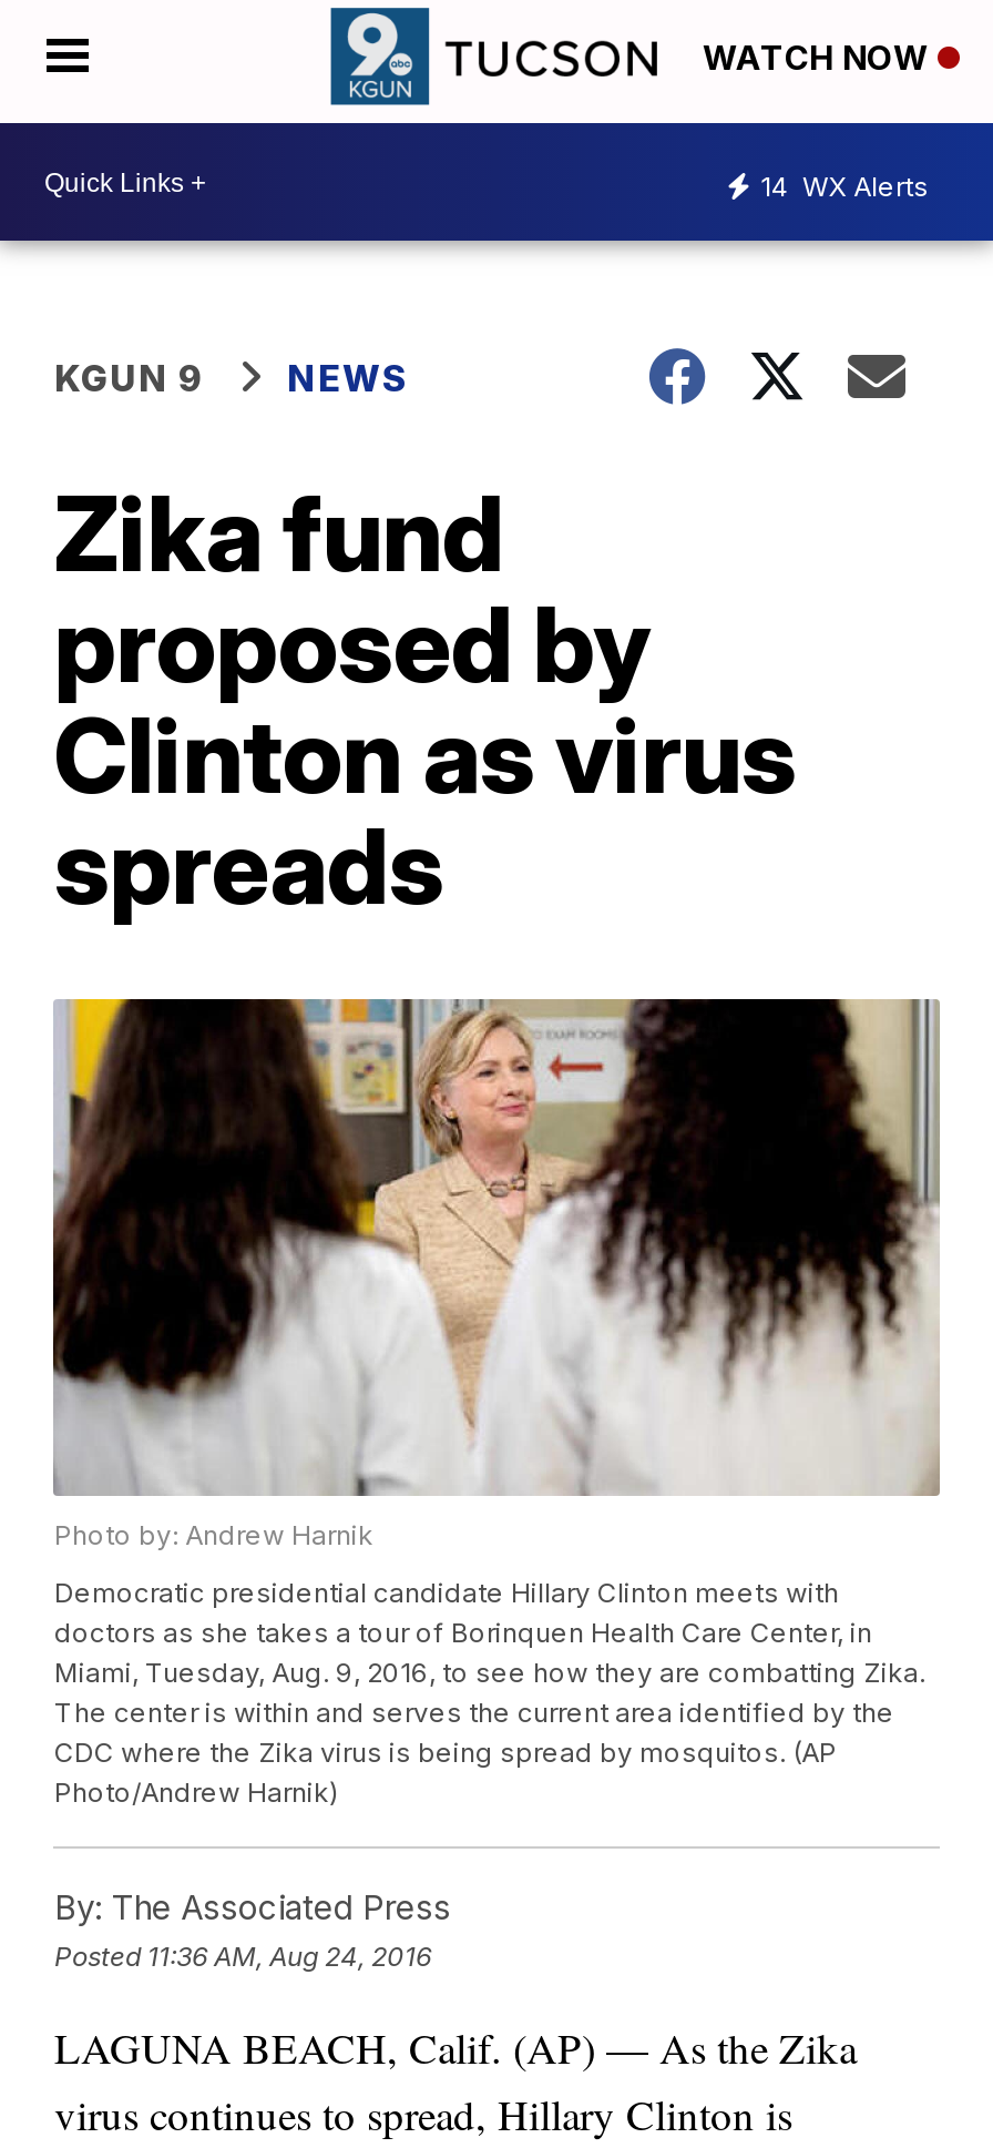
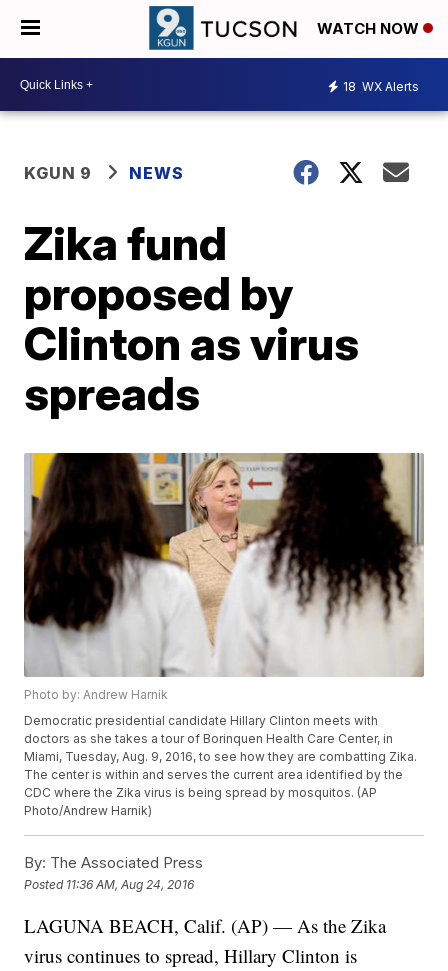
[760,169,929,202] 14 WX Alerts -> [343,78,419,93] 18 WX Alerts

